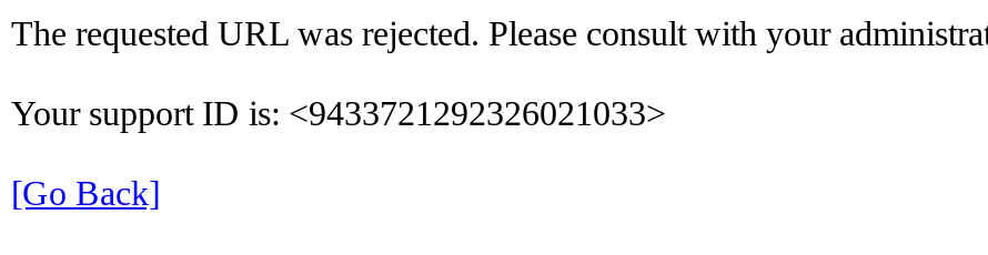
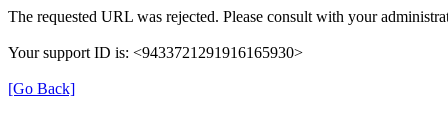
[11,94,666,132] Your support ID is: <9433721292326021033> -> [8,44,303,61] Your support ID is: <9433721291916165930>

